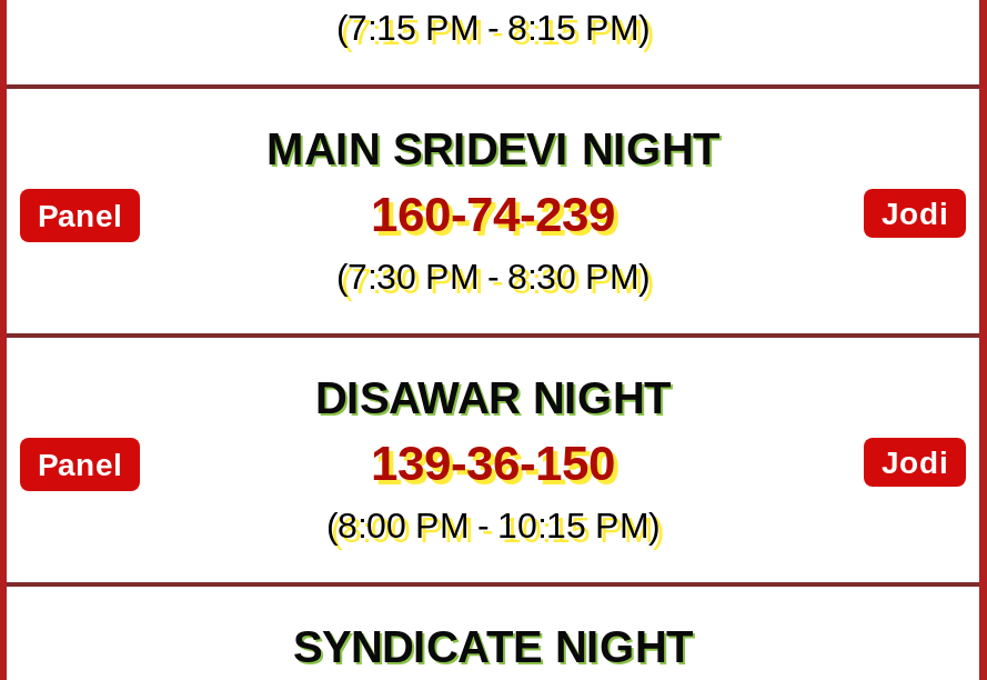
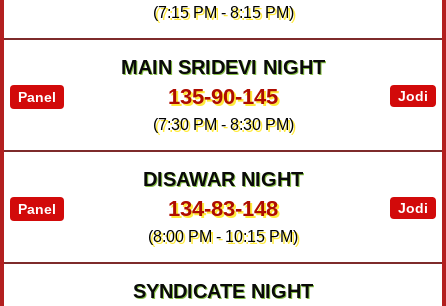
[371,187,615,242] 160-74-239 -> [168,84,278,109] 135-90-145
[371,436,615,491] 139-36-150 -> [168,196,278,221] 134-83-148

